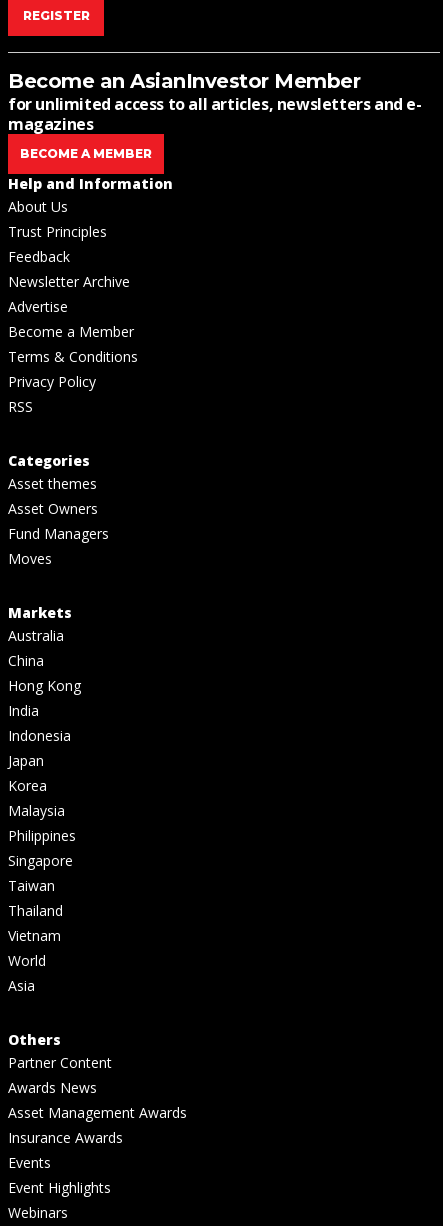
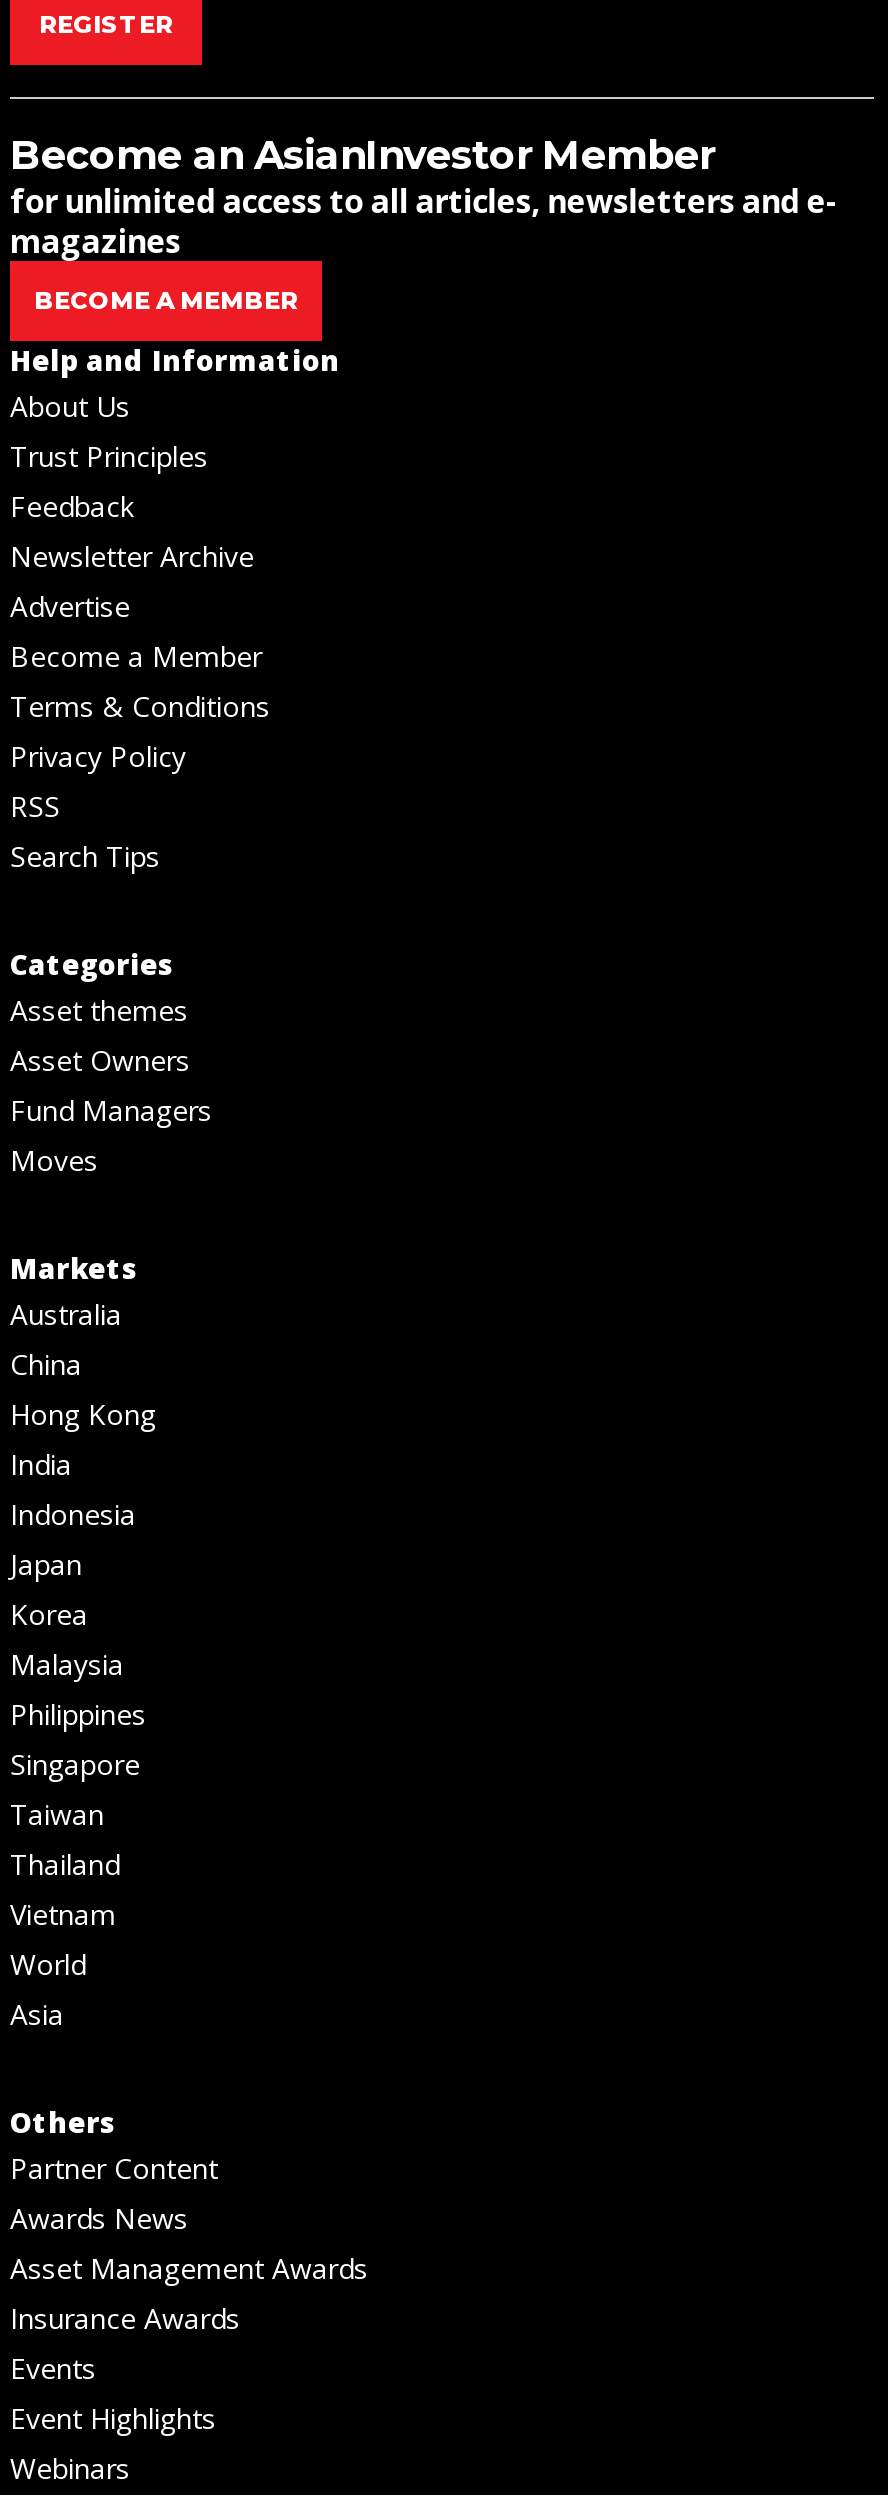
none -> [10,837,160,875] Search Tips

